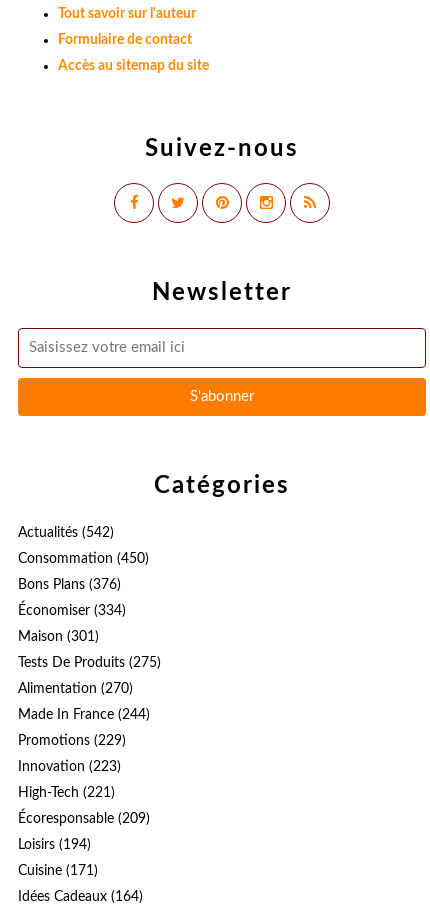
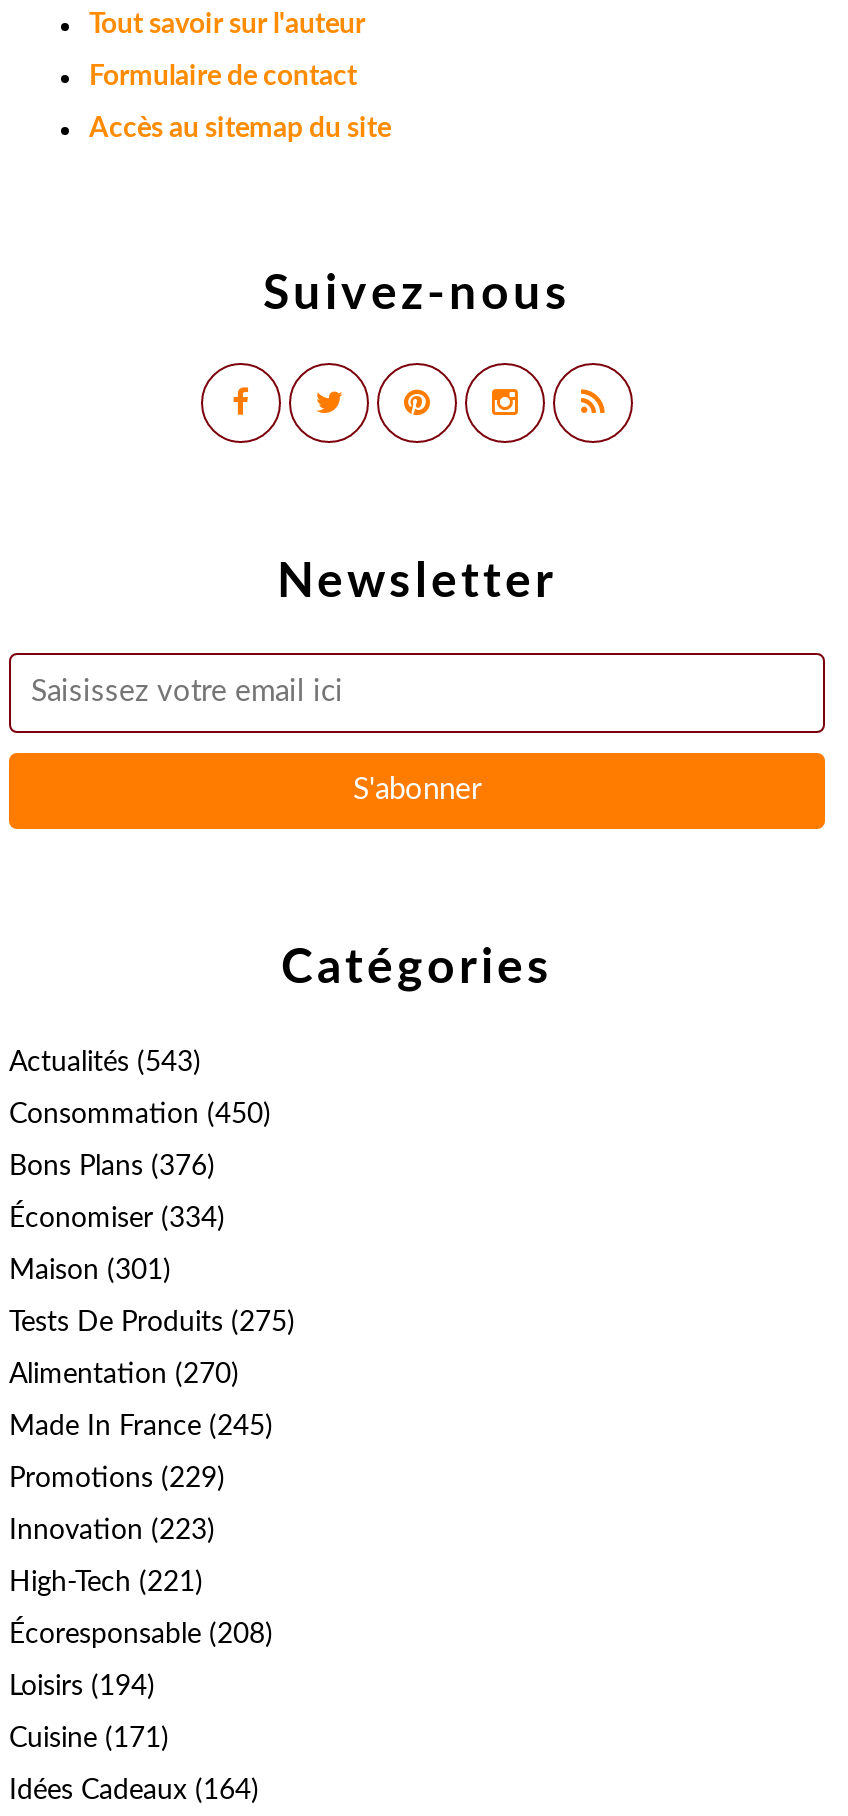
[18,526,114,540] Actualités (542) -> [9,1048,201,1076] Actualités (543)
[18,708,150,722] Made In France (244) -> [9,1412,273,1440] Made In France (245)
[18,812,150,826] Écoresponsable (209) -> [9,1620,273,1648] Écoresponsable (208)

